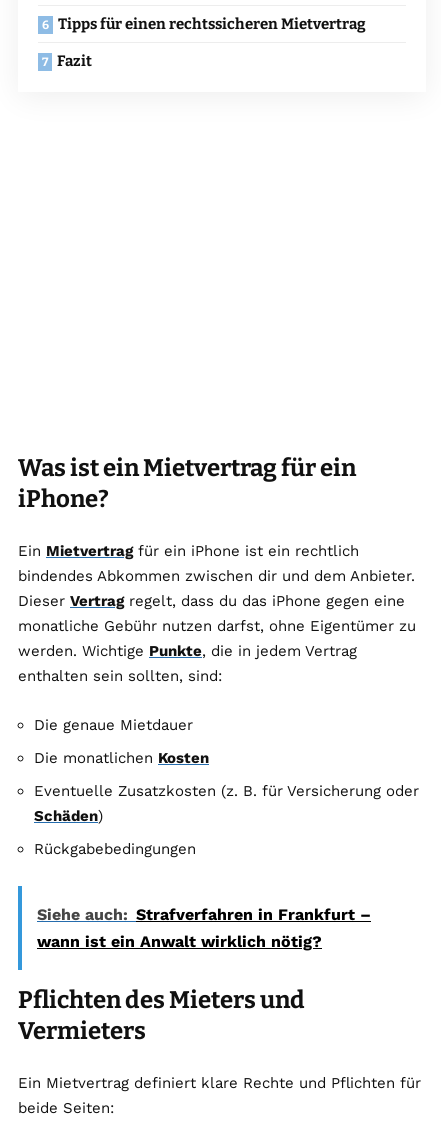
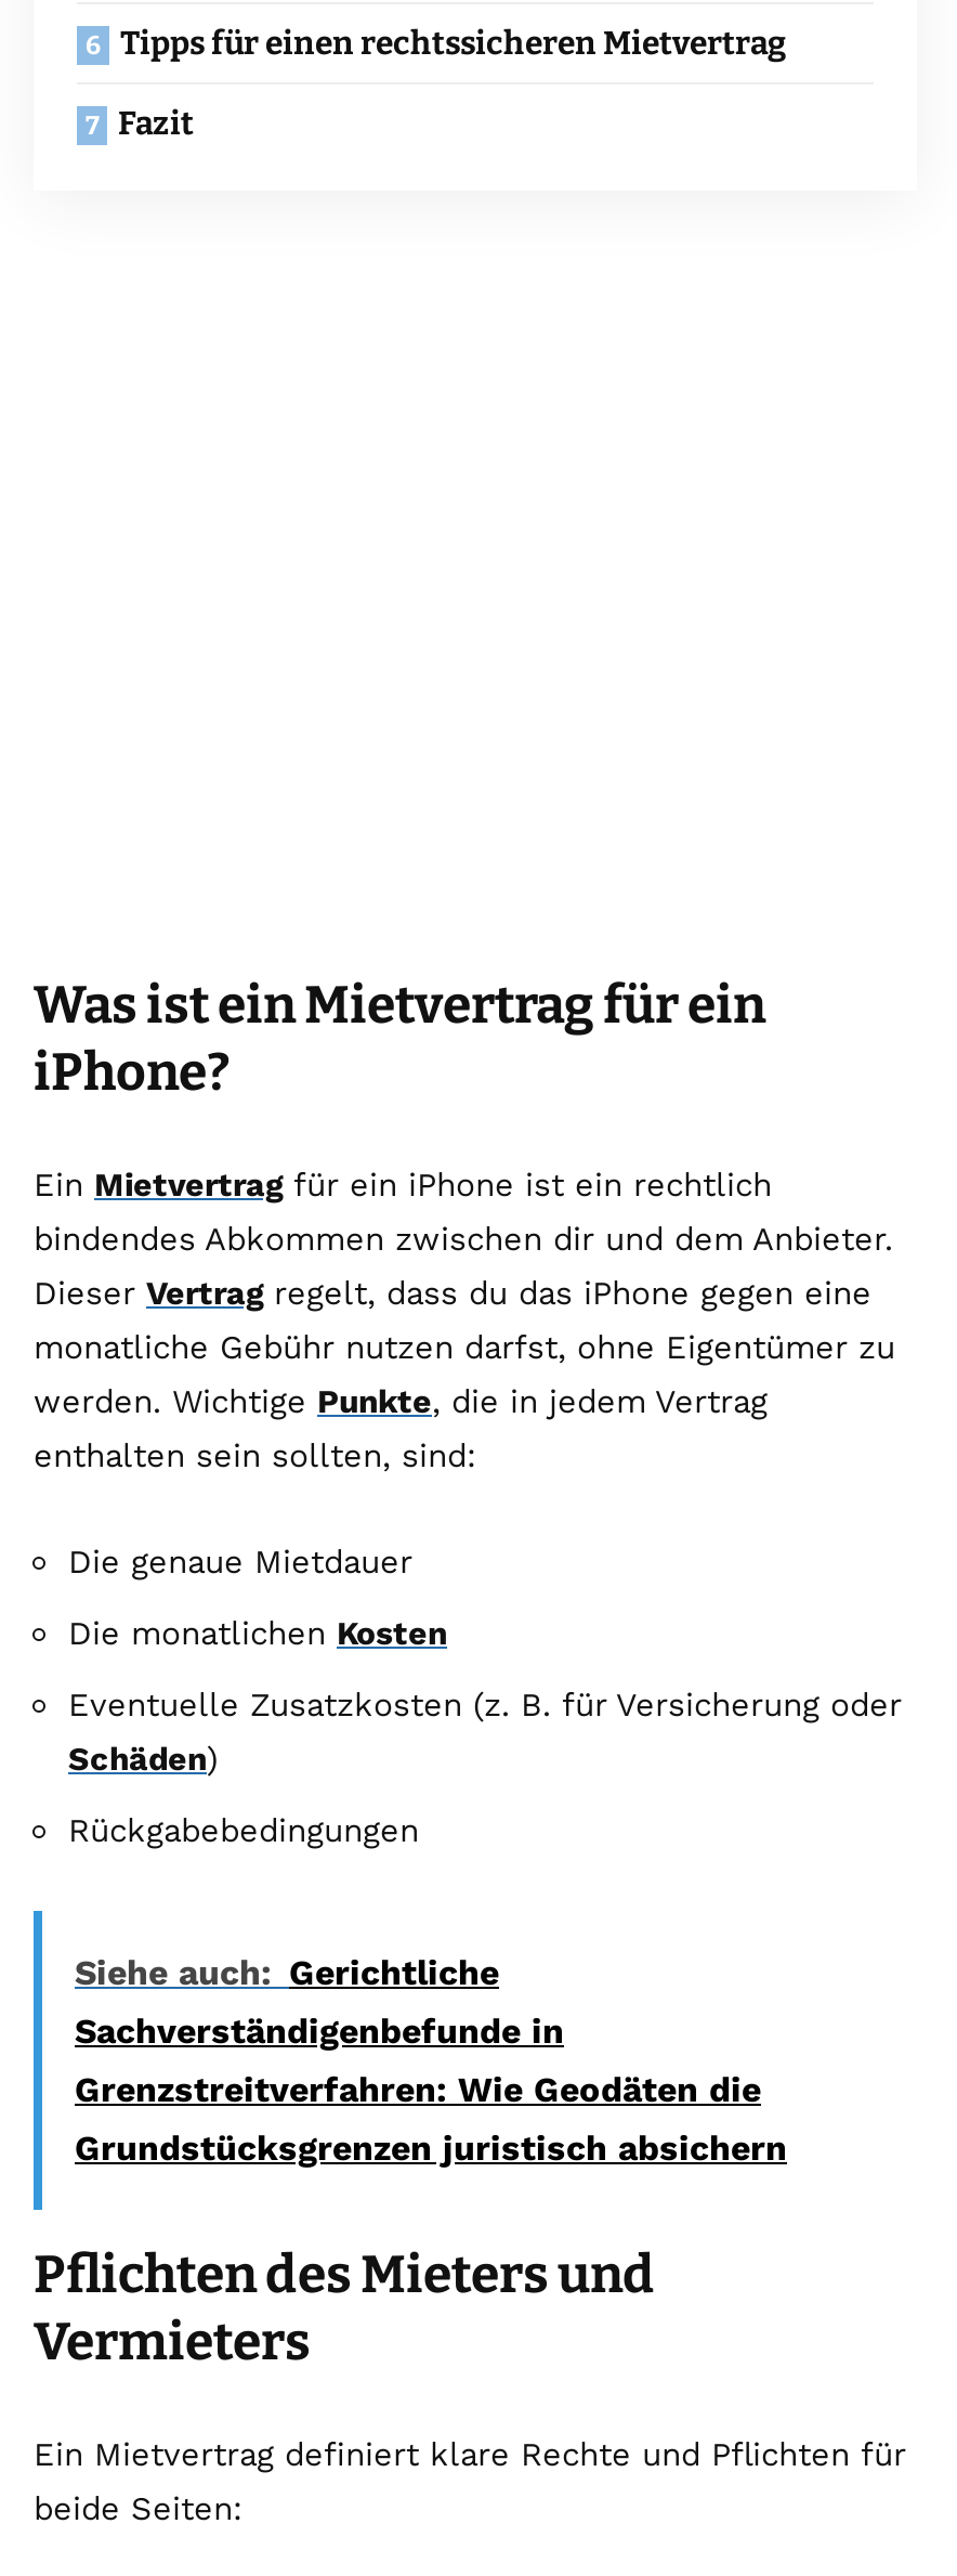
[37,904,371,950] Siehe auch: Strafverfahren in Frankfurt – | wann ist ein Anwalt wirklich nötig? -> [75,1951,787,2168] Siehe auch: Gerichtliche | Sachverständigenbefunde in | Grenzstreitverfahren: Wie Geodäten die | Grundstücksgrenzen juristisch absichern

